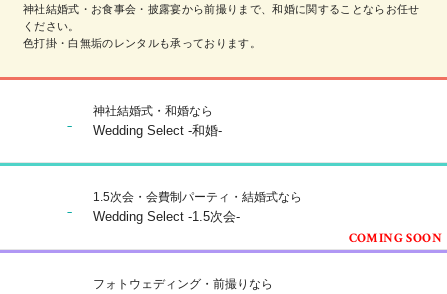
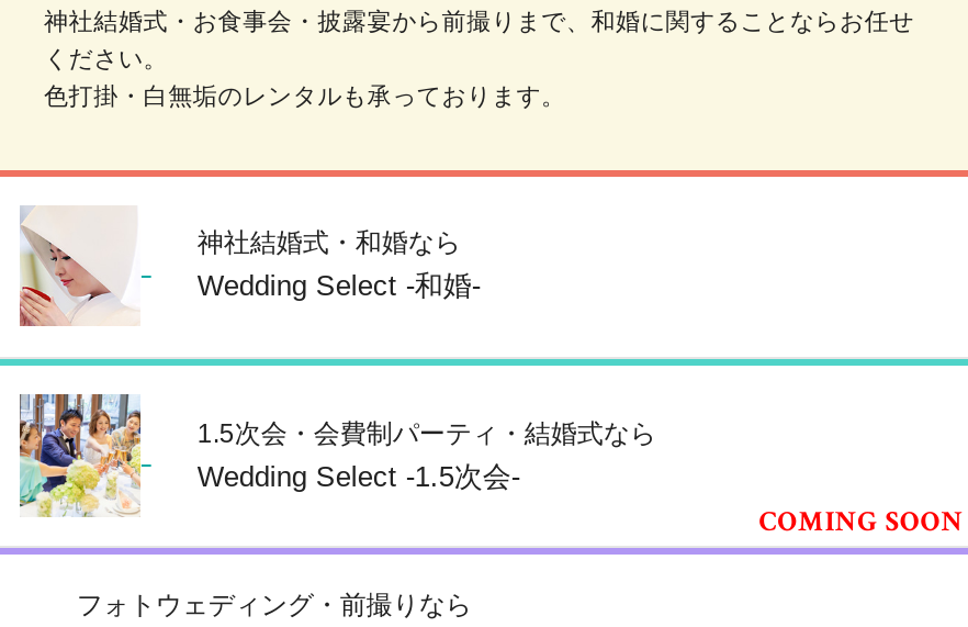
none -> [18,204,140,329] [image]
none -> [18,391,143,520] [image]

